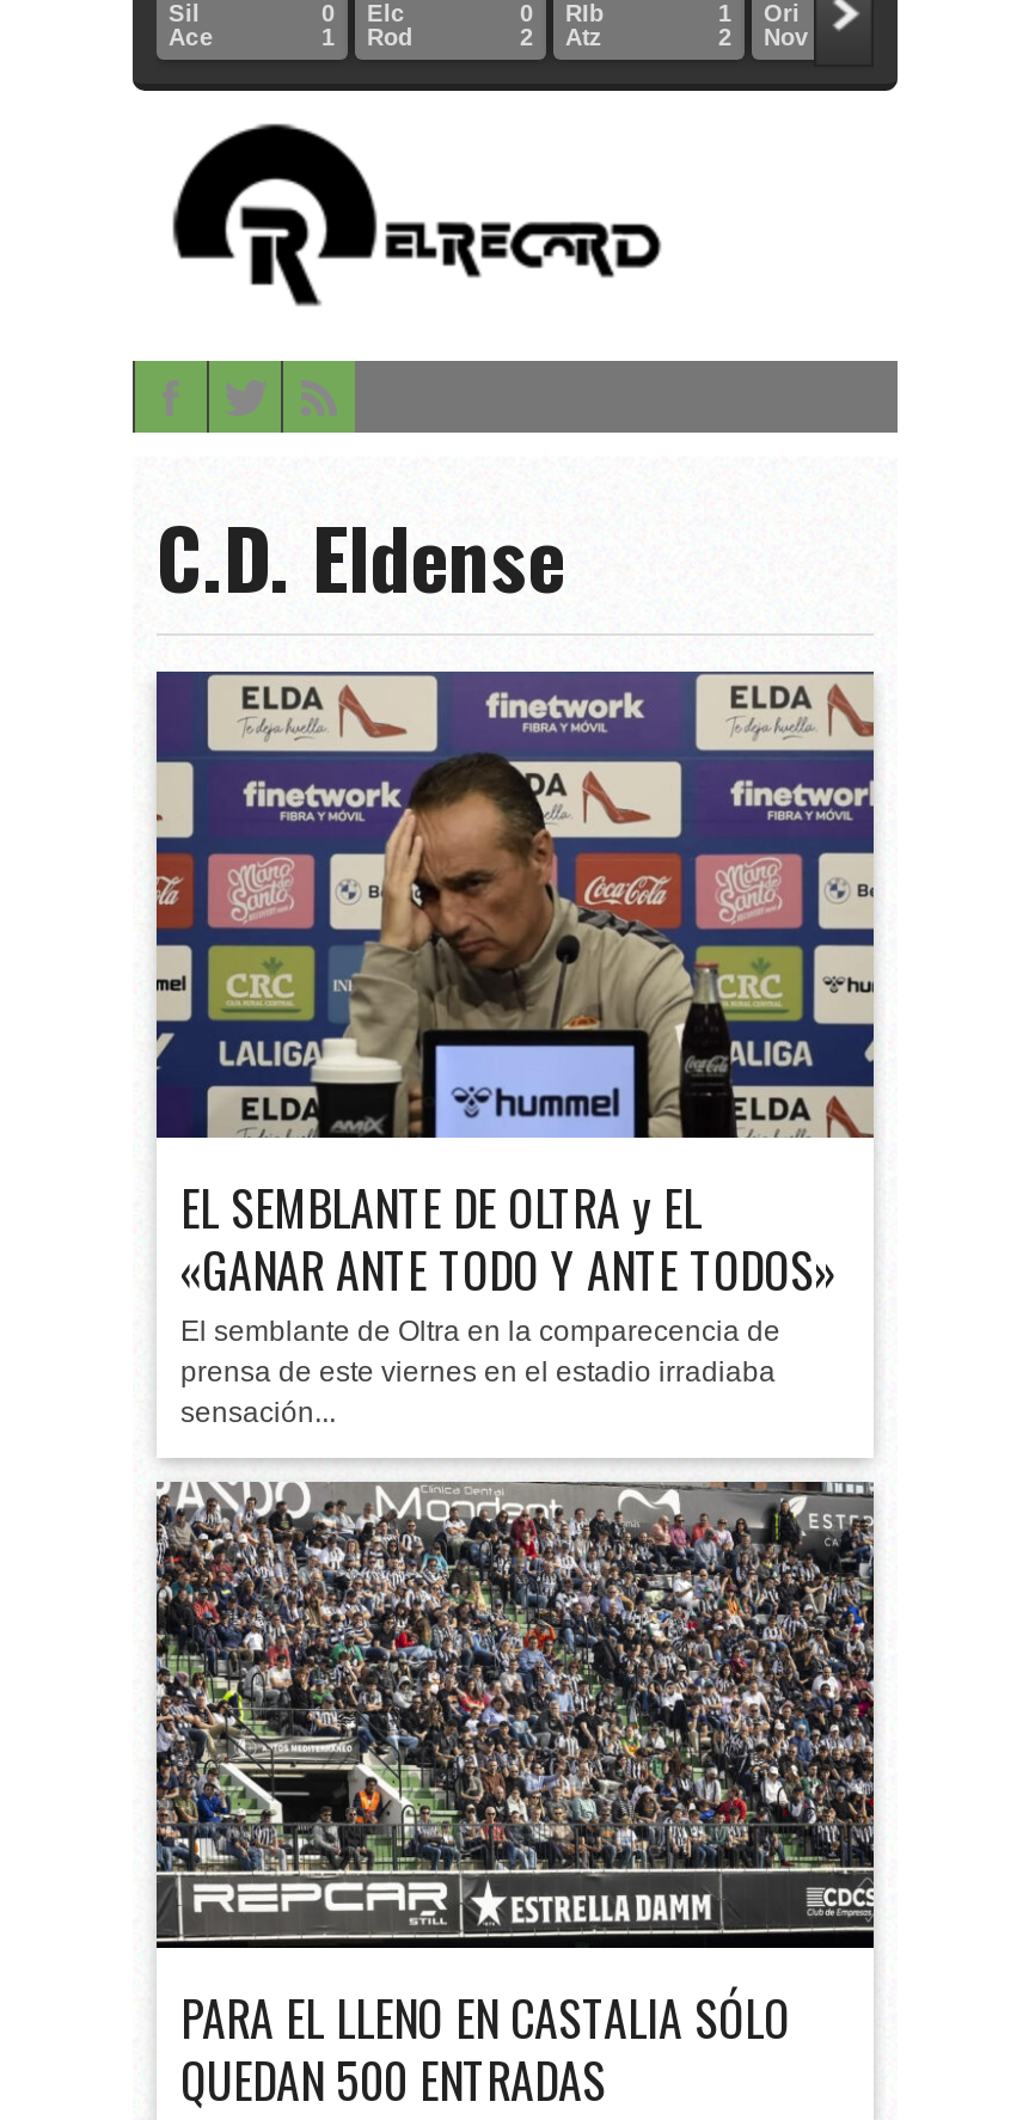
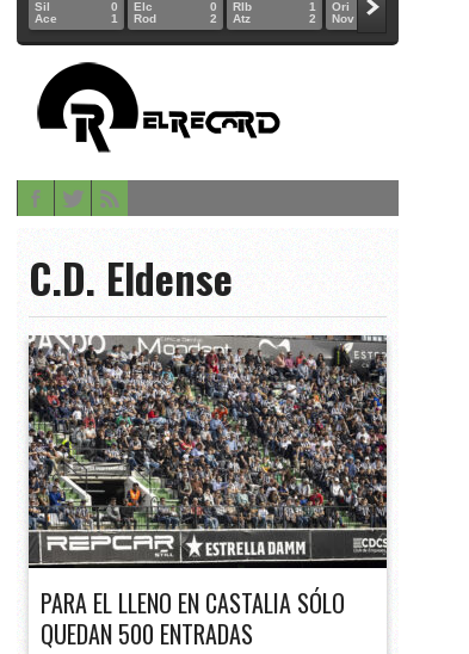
[154,672,874,1430] [image] | EL SEMBLANTE DE OLTRA y EL | «GANAR ANTE TODO Y ANTE TODOS» | El semblante de Oltra en la comparecencia de | prensa de este viernes en el estadio irradiaba | sensación... -> none

